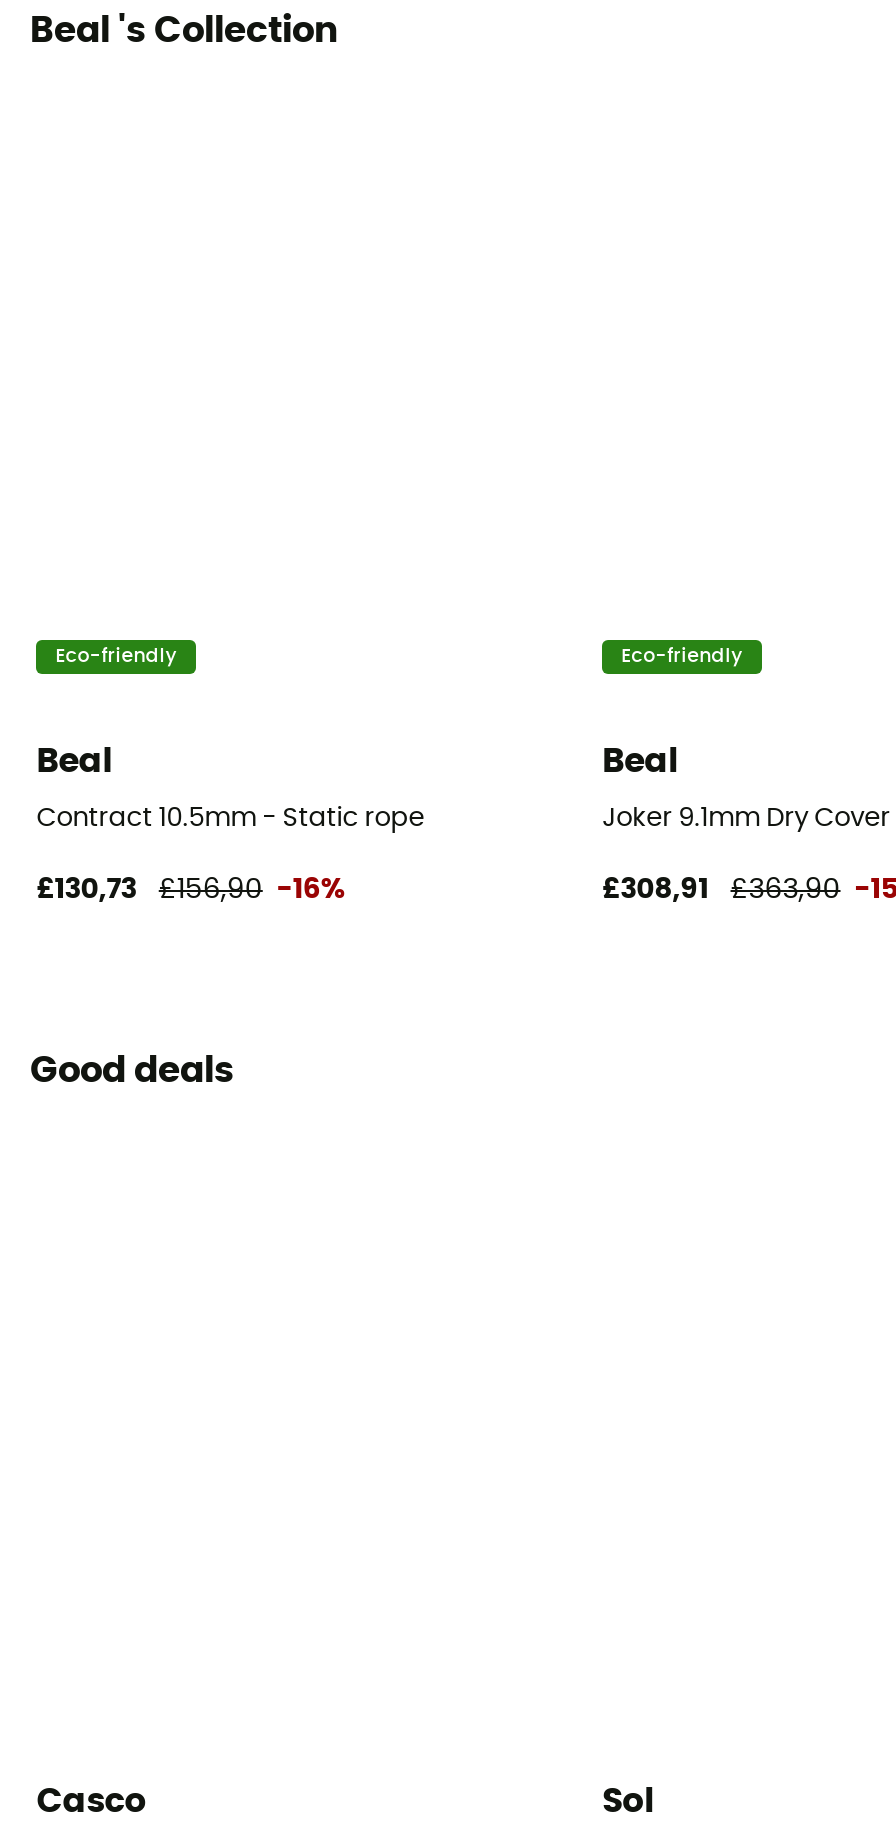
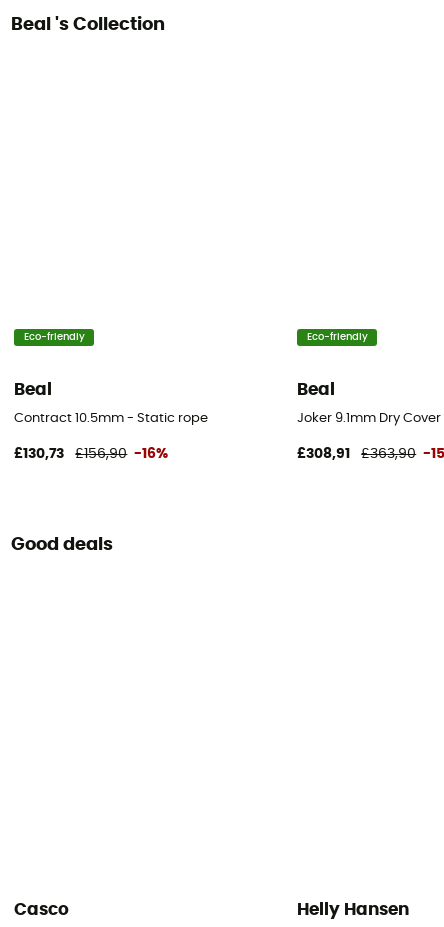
[602,1784,654,1818] Sol -> [297,901,409,918] Helly Hansen

